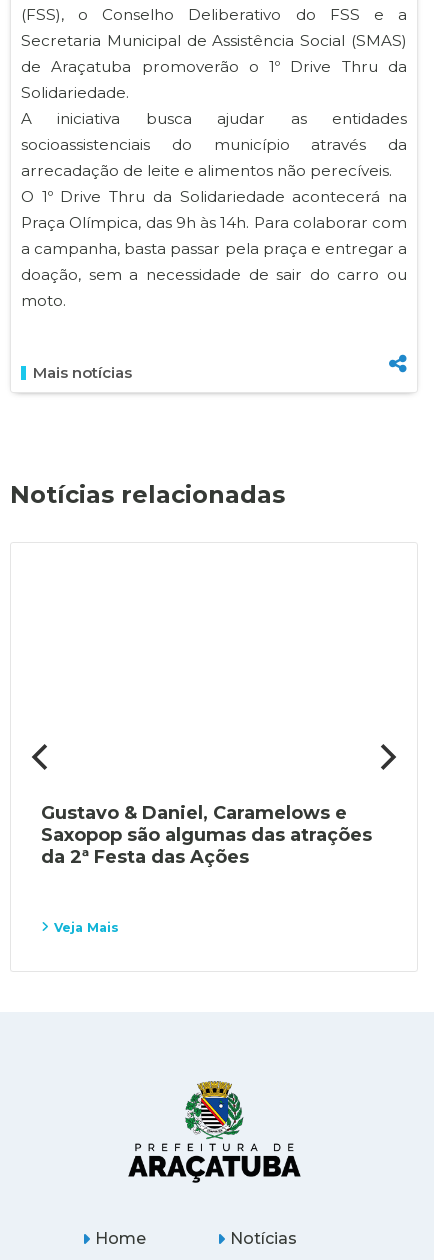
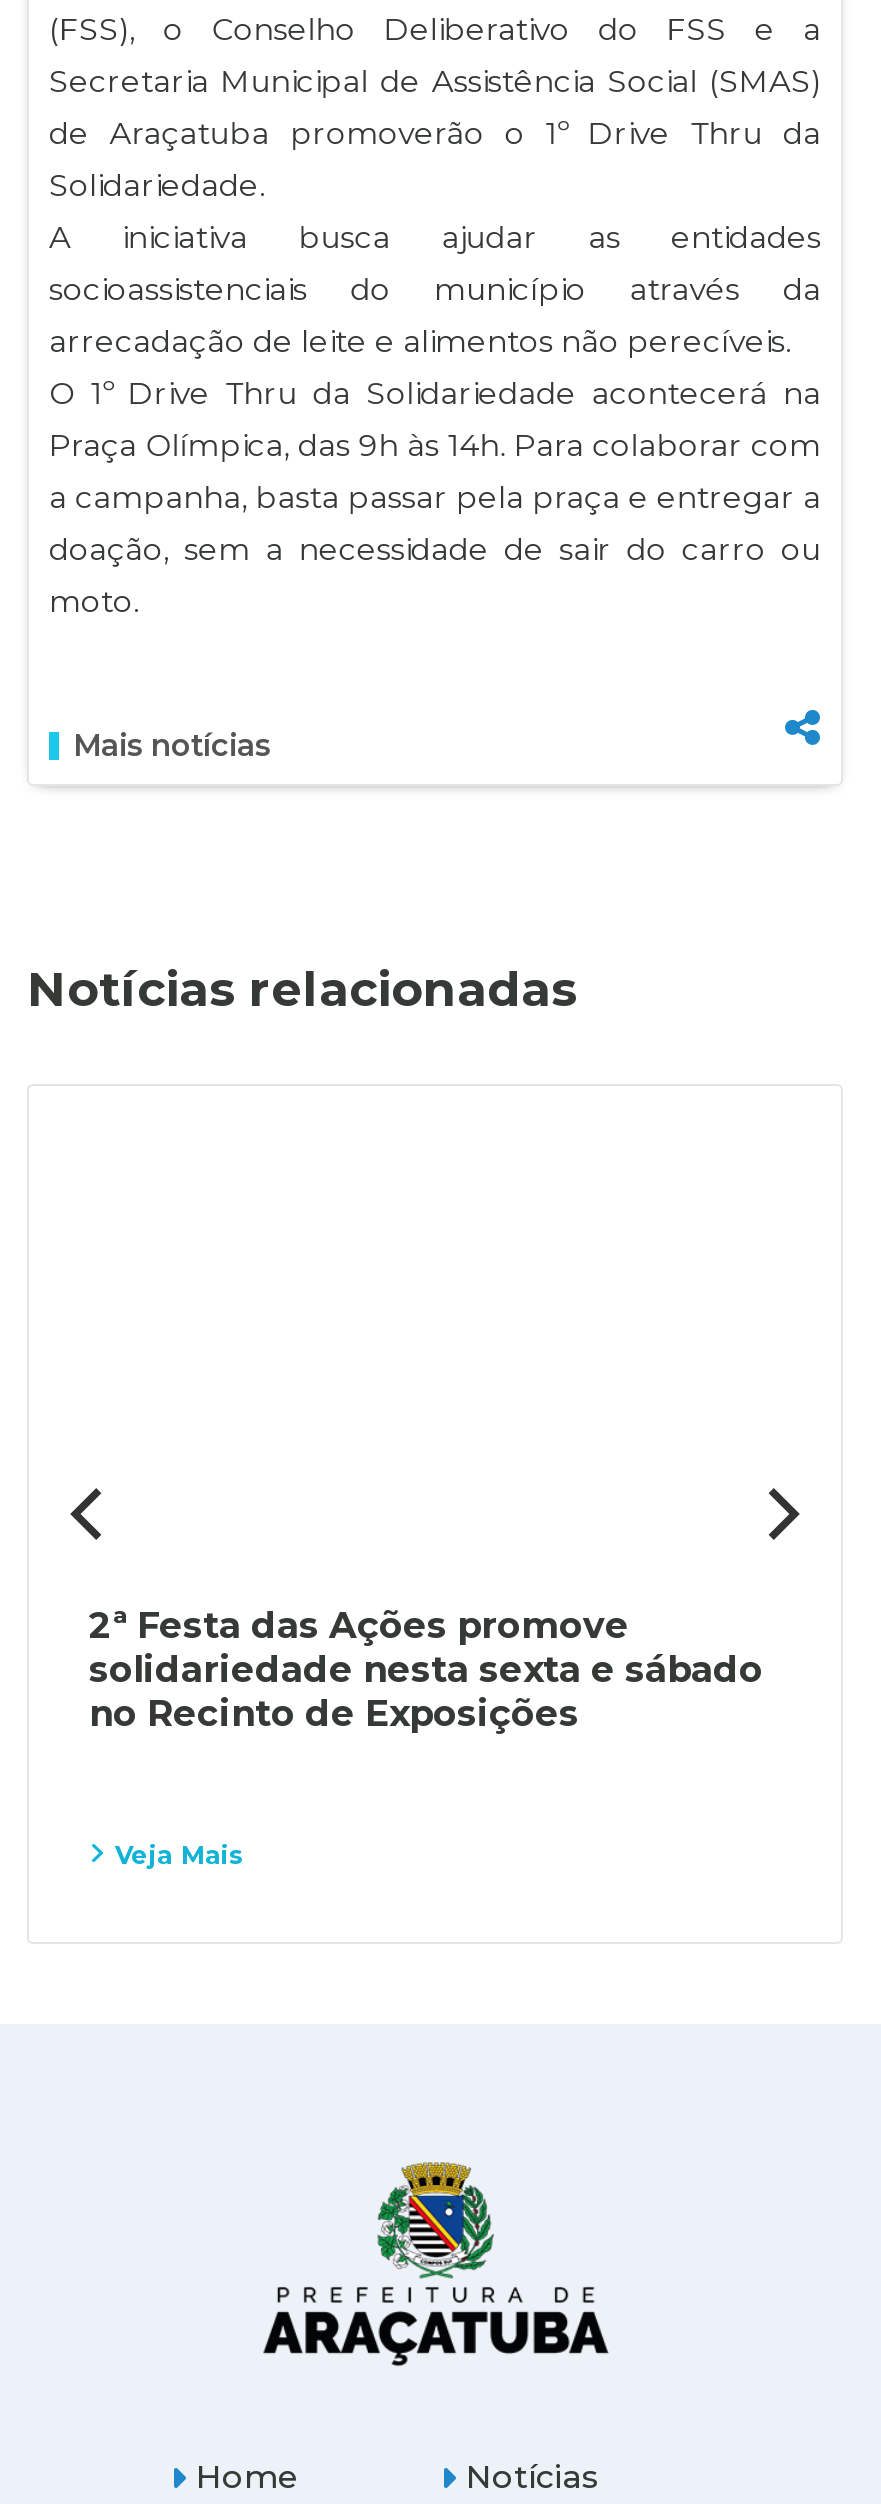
[41,802,372,868] Gustavo & Daniel, Caramelows e | Saxopop são algumas das atrações | da 2ª Festa das Ações -> [89,1603,763,1735] 2ª Festa das Ações promove | solidariedade nesta sexta e sábado | no Recinto de Exposições

